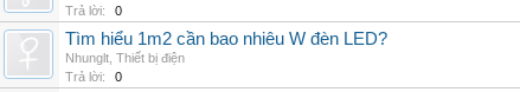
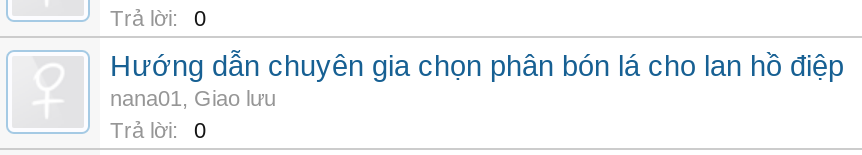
[65,29,387,65] Tìm hiểu 1m2 cần bao nhiêu W đèn LED? | Nhunglt, Thiết bị điện -> [110,50,844,110] Hướng dẫn chuyên gia chọn phân bón lá cho lan hồ điệp | nana01, Giao lưu

